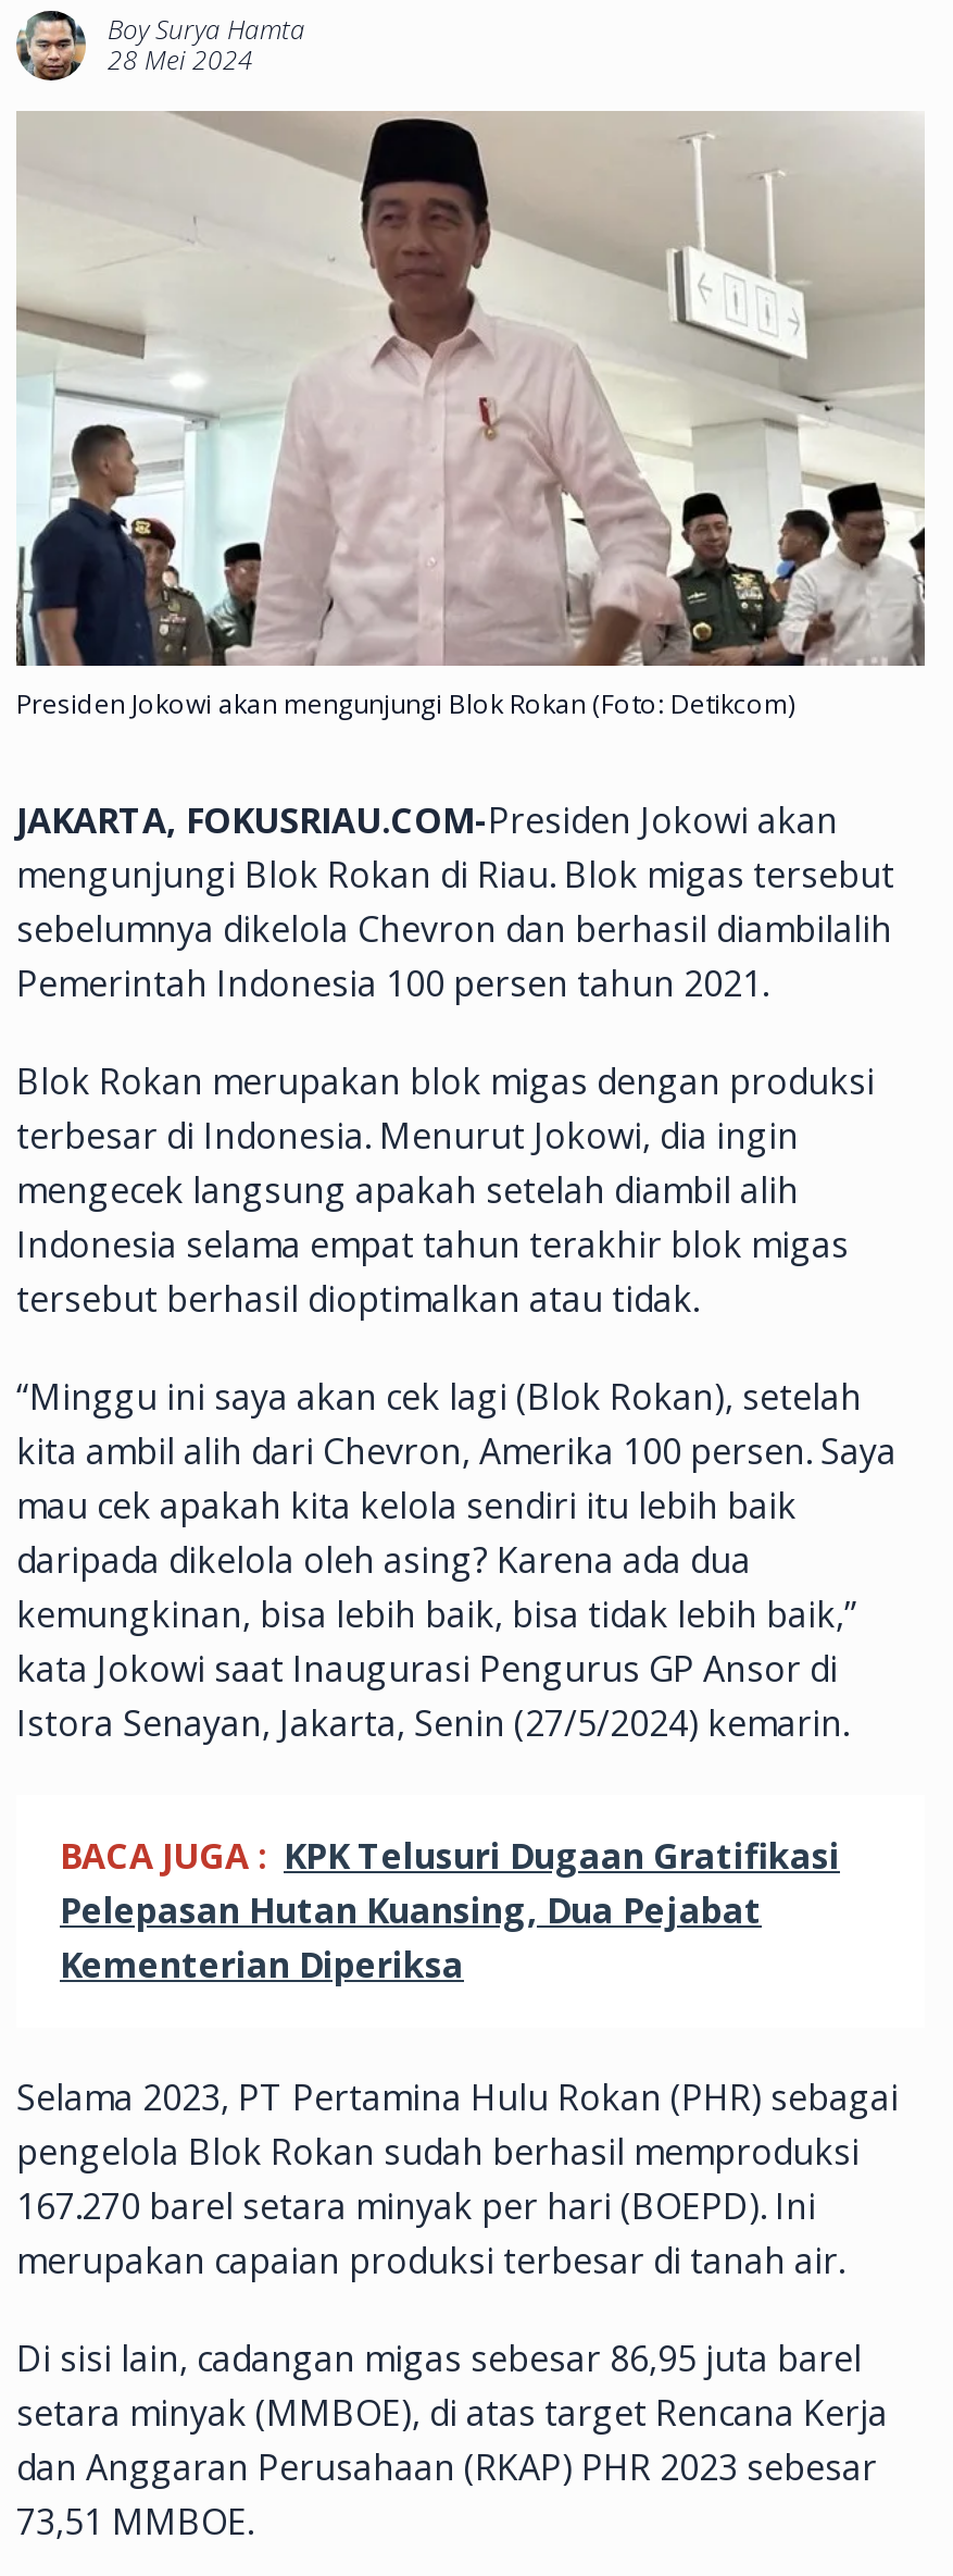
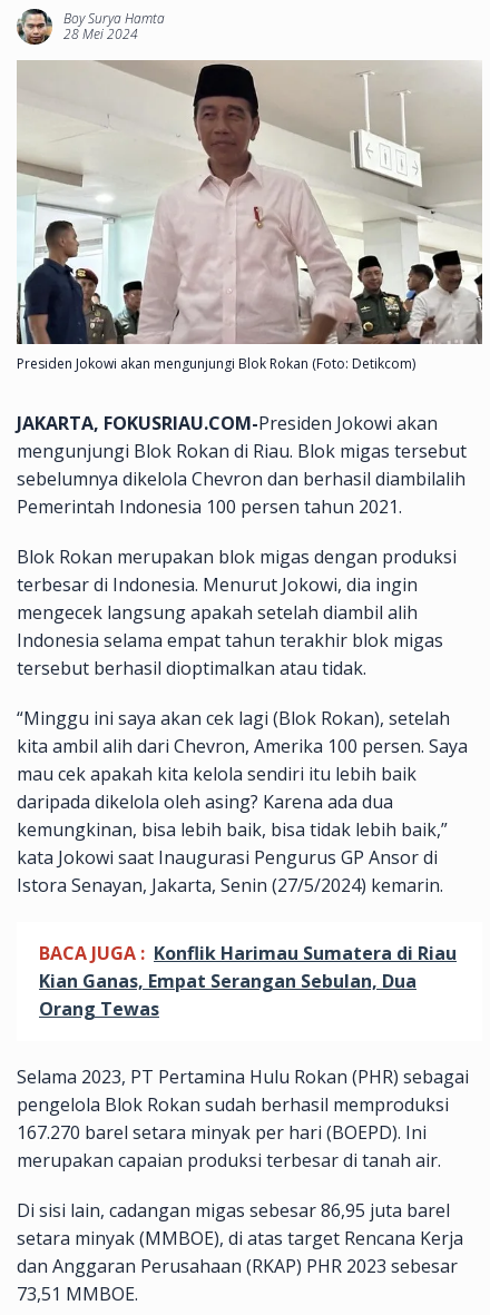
[60,1831,840,1988] BACA JUGA : KPK Telusuri Dugaan Gratifikasi | Pelepasan Hutan Kuansing, Dua Pejabat | Kementerian Diperiksa -> [39,941,457,1021] BACA JUGA : Konflik Harimau Sumatera di Riau | Kian Ganas, Empat Serangan Sebulan, Dua | Orang Tewas

